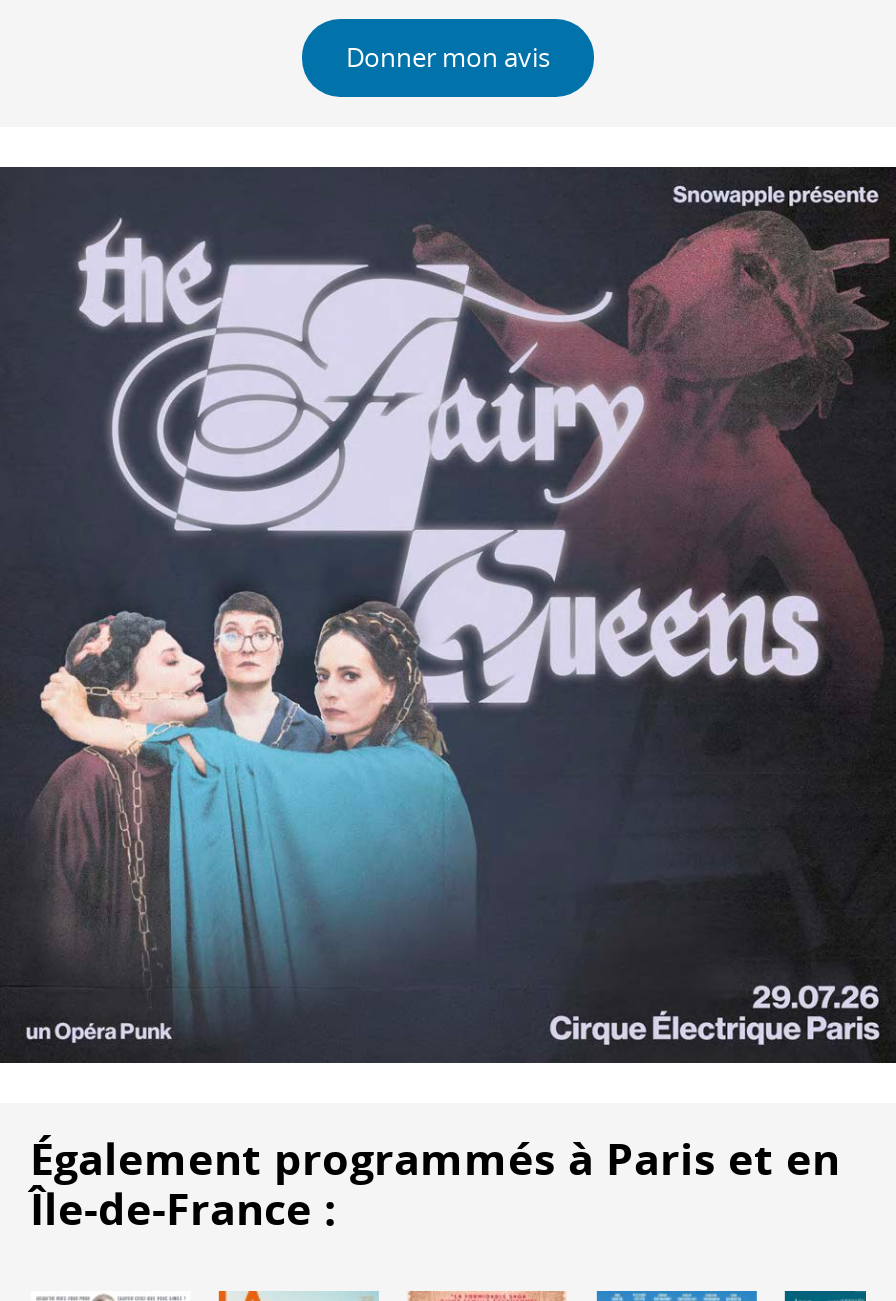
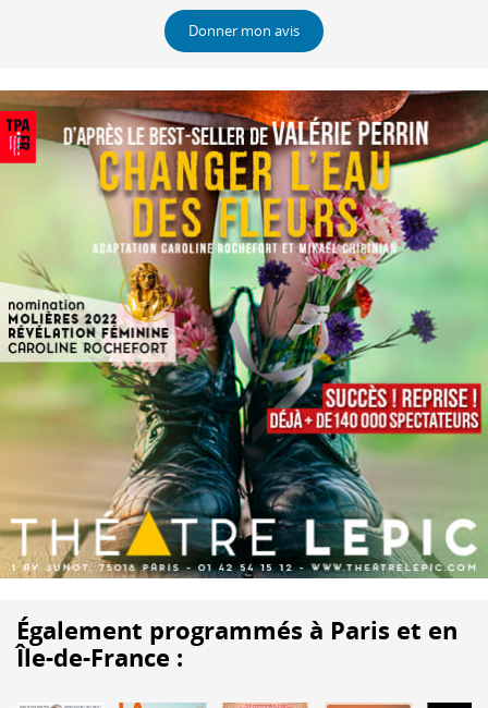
[6,165,890,1065] [image] -> [3,89,485,579] [image]

